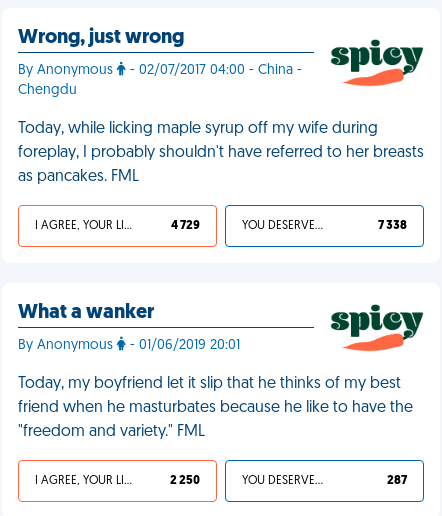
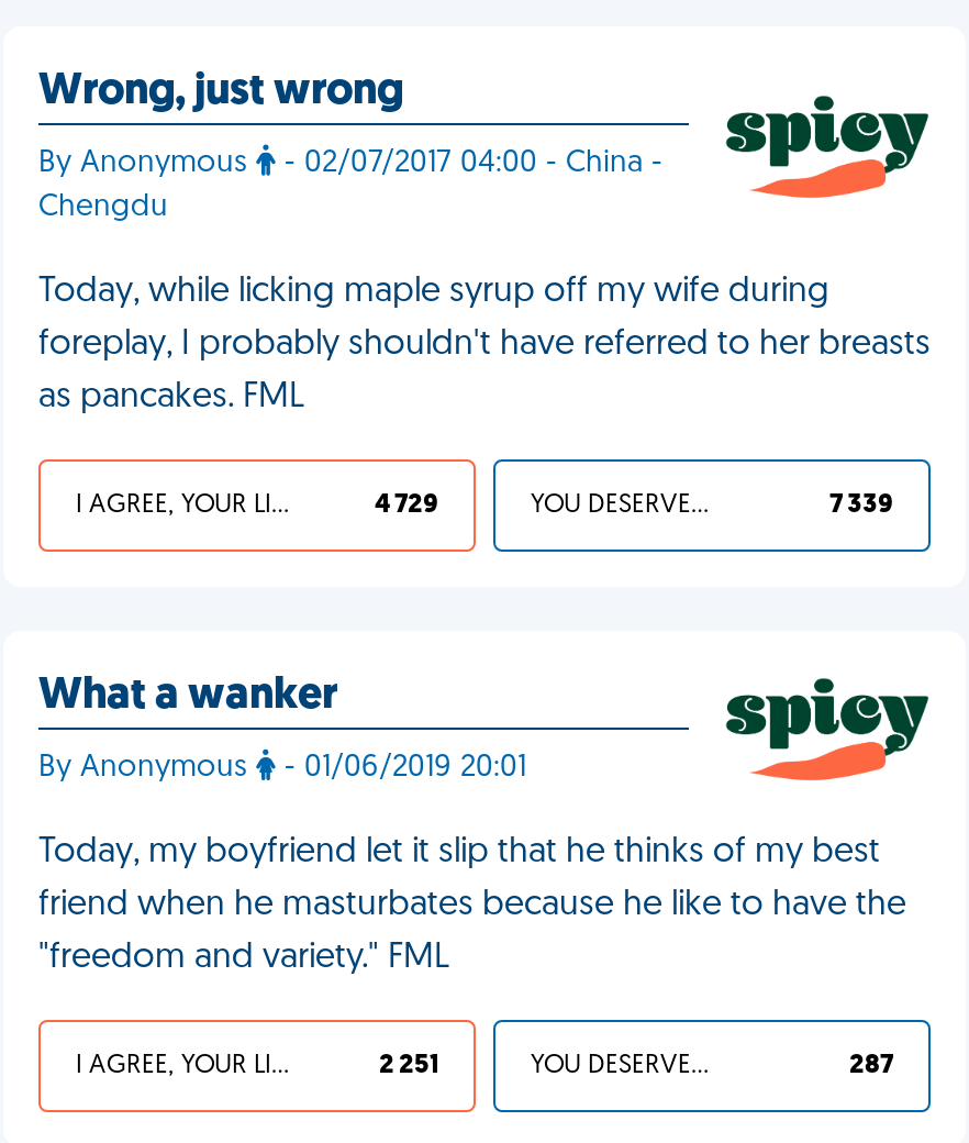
[378,220,407,232] 7 338 -> [829,492,893,519] 7 339
[170,475,200,487] 2 250 -> [379,1053,438,1079] 2 251

